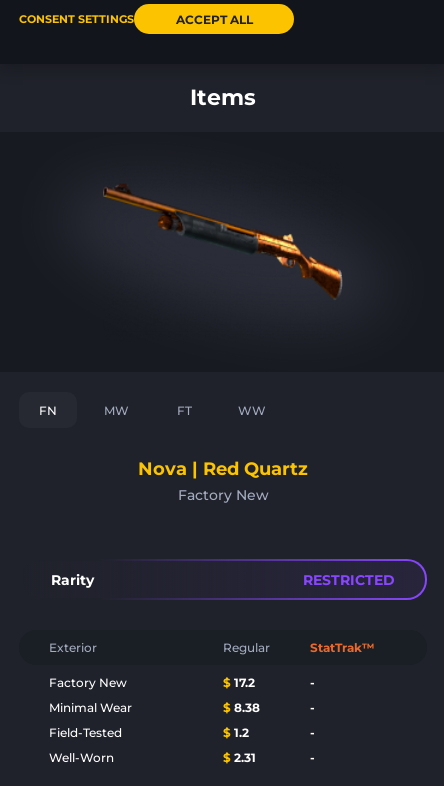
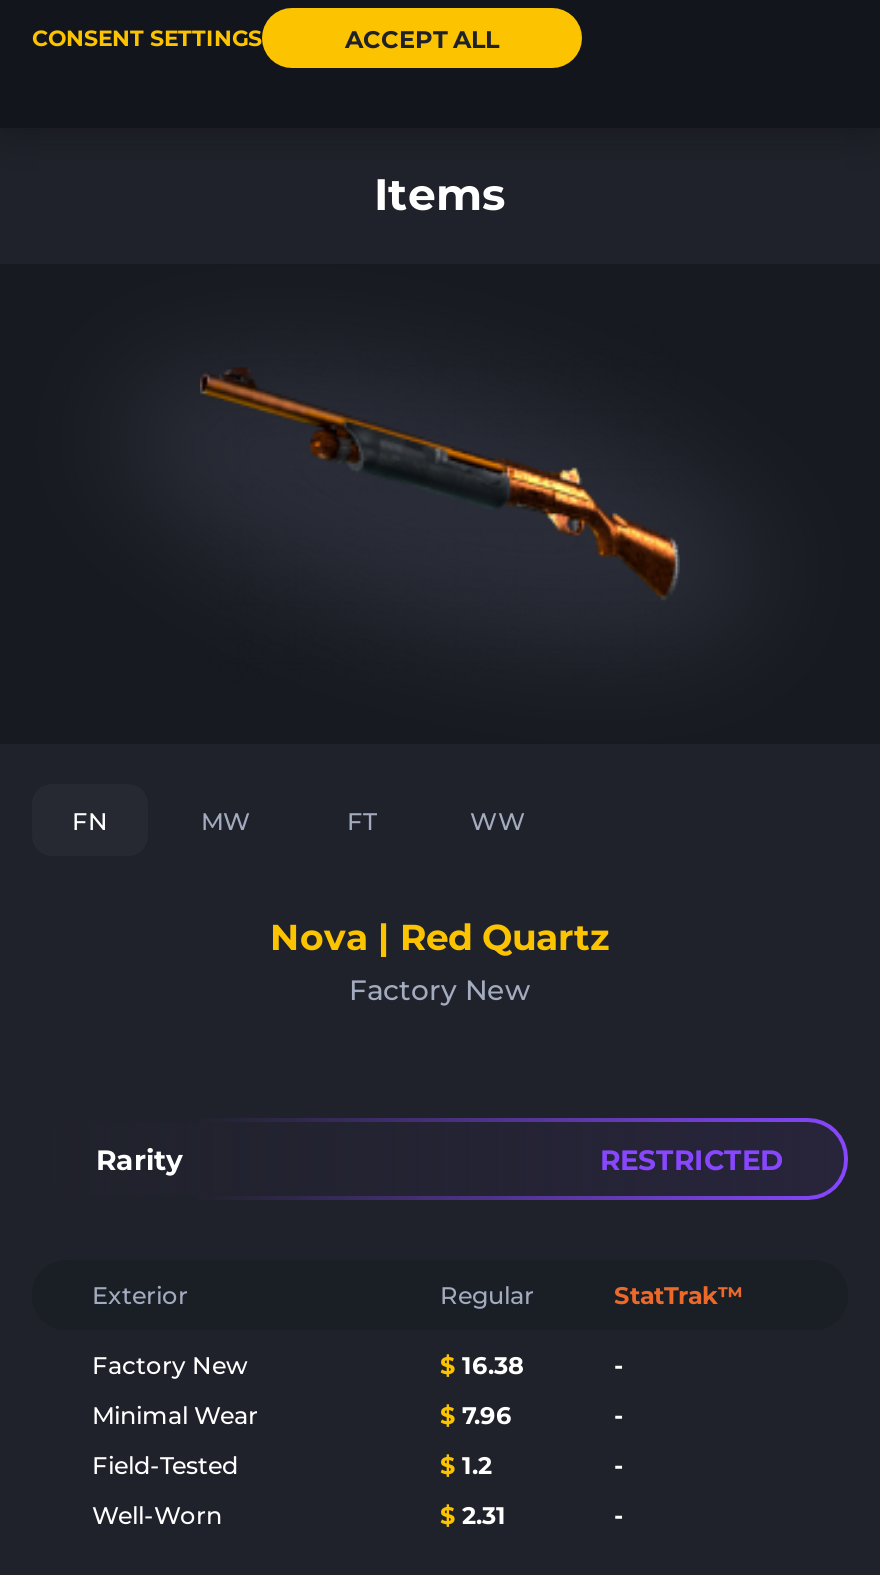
[223,675,255,690] $17.2 -> [440,1350,524,1380] $16.38
[223,700,260,715] $8.38 -> [440,1400,512,1430] $7.96

